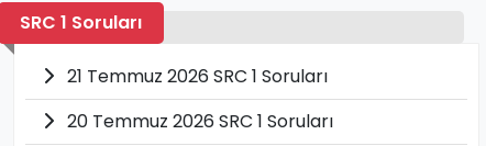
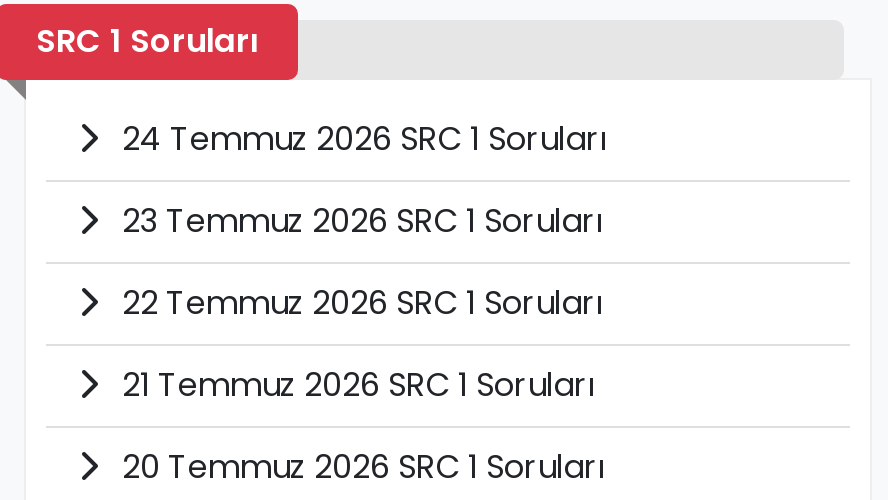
none -> [114,116,608,326] 24 Temmuz 2026 SRC 1 Soruları | 23 Temmuz 2026 SRC 1 Soruları | 22 Temmuz 2026 SRC 1 Soruları

